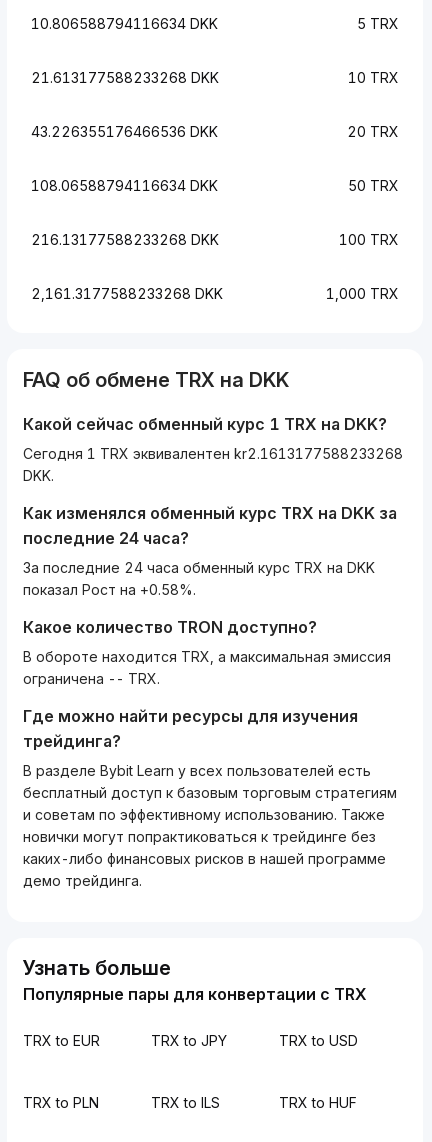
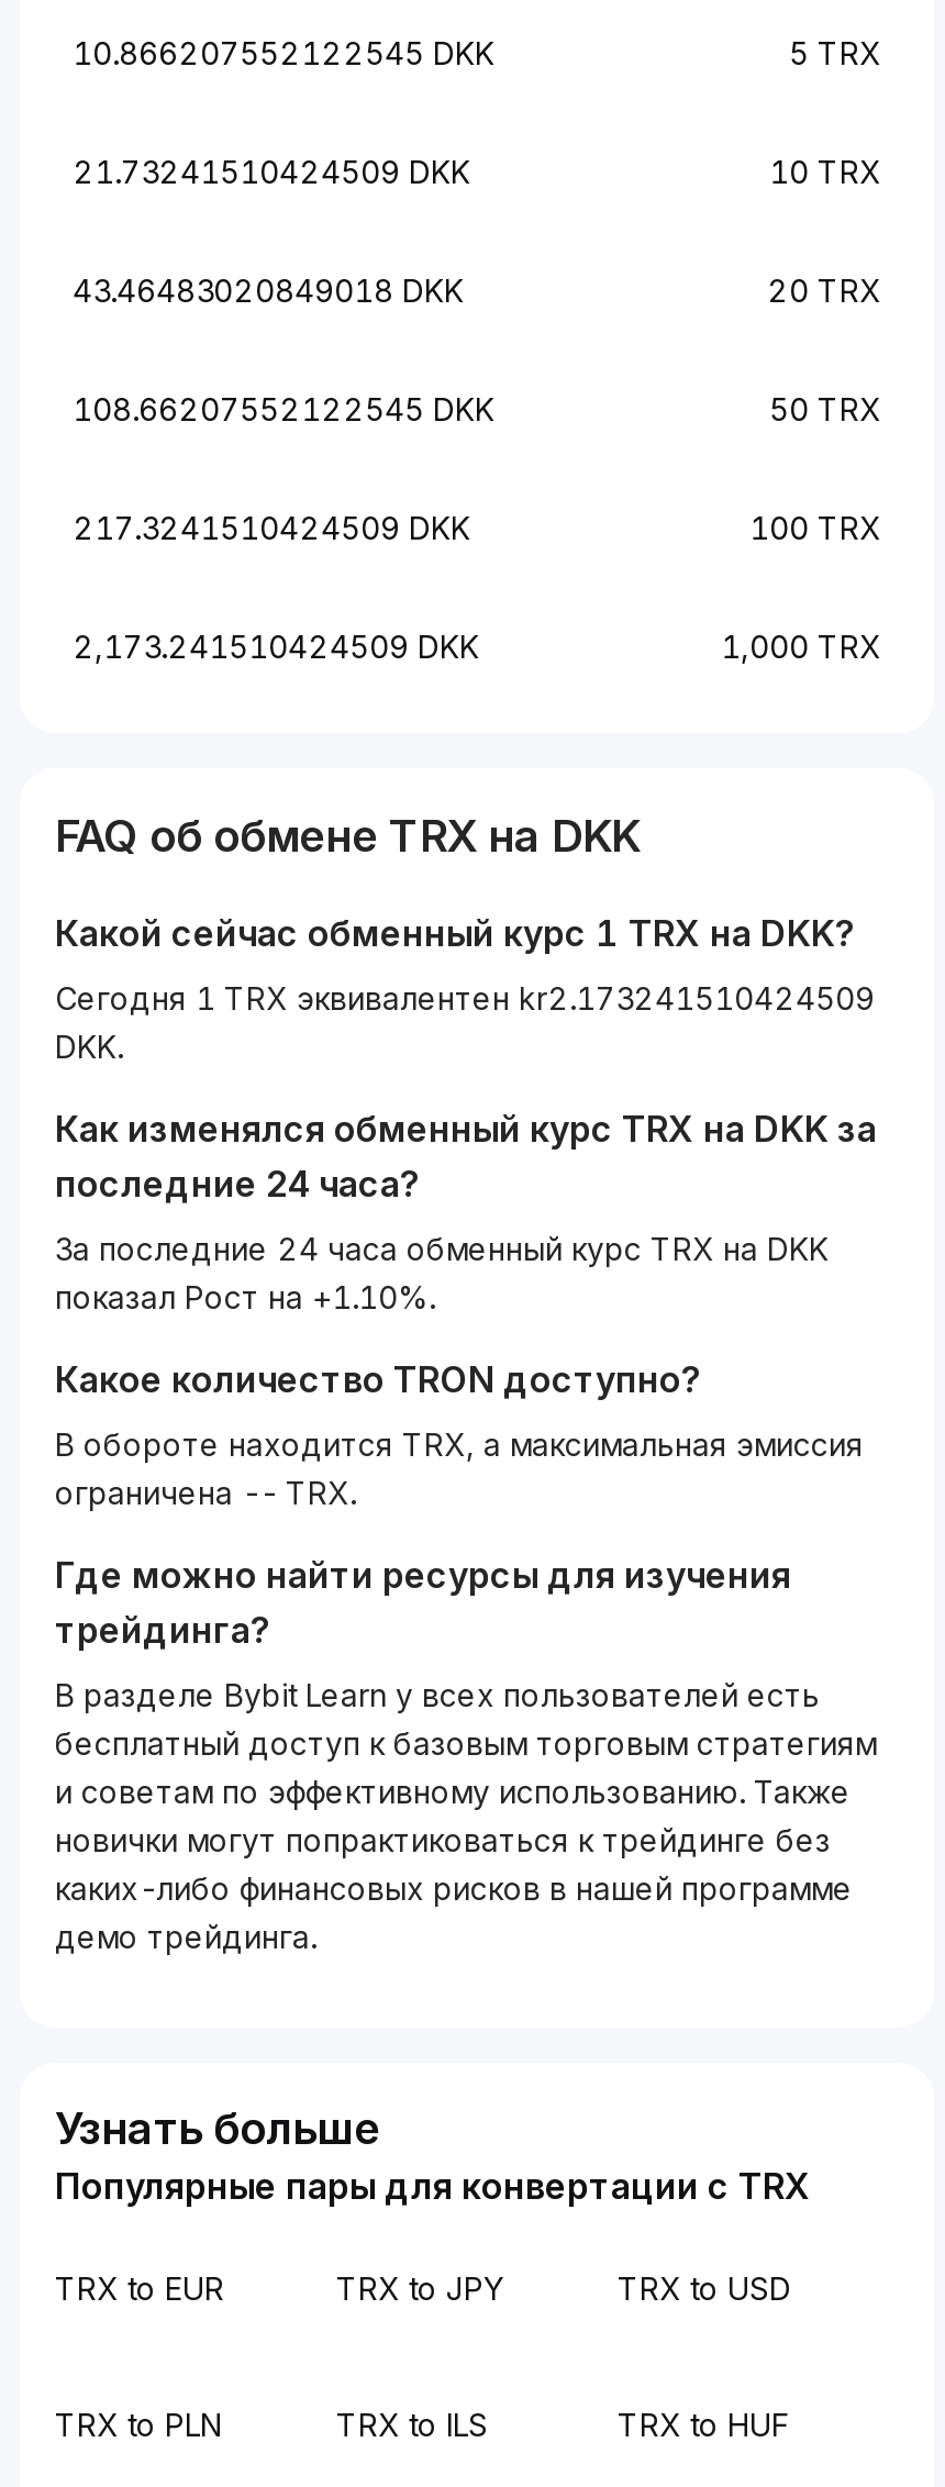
[31,15,218,32] 10.806588794116634 DKK -> [73,34,494,71] 10.866207552122545 DKK
[31,69,219,86] 21.613177588233268 DKK -> [73,153,470,190] 21.73241510424509 DKK
[31,123,218,140] 43.226355176466536 DKK -> [73,271,464,309] 43.46483020849018 DKK
[31,177,218,194] 108.06588794116634 DKK -> [73,390,494,428] 108.66207552122545 DKK
[31,231,219,248] 216.13177588233268 DKK -> [73,509,470,546] 217.3241510424509 DKK
[31,285,223,302] 2,161.3177588233268 DKK -> [73,628,479,665] 2,173.241510424509 DKK
[23,445,403,462] Сегодня 1 TRX эквивалентен kr2.1613177588233268 -> [55,979,875,1017] Сегодня 1 TRX эквивалентен kr2.173241510424509
[23,581,196,598] показал Рост на +0.58%. -> [55,1278,435,1315] показал Рост на +1.10%.

